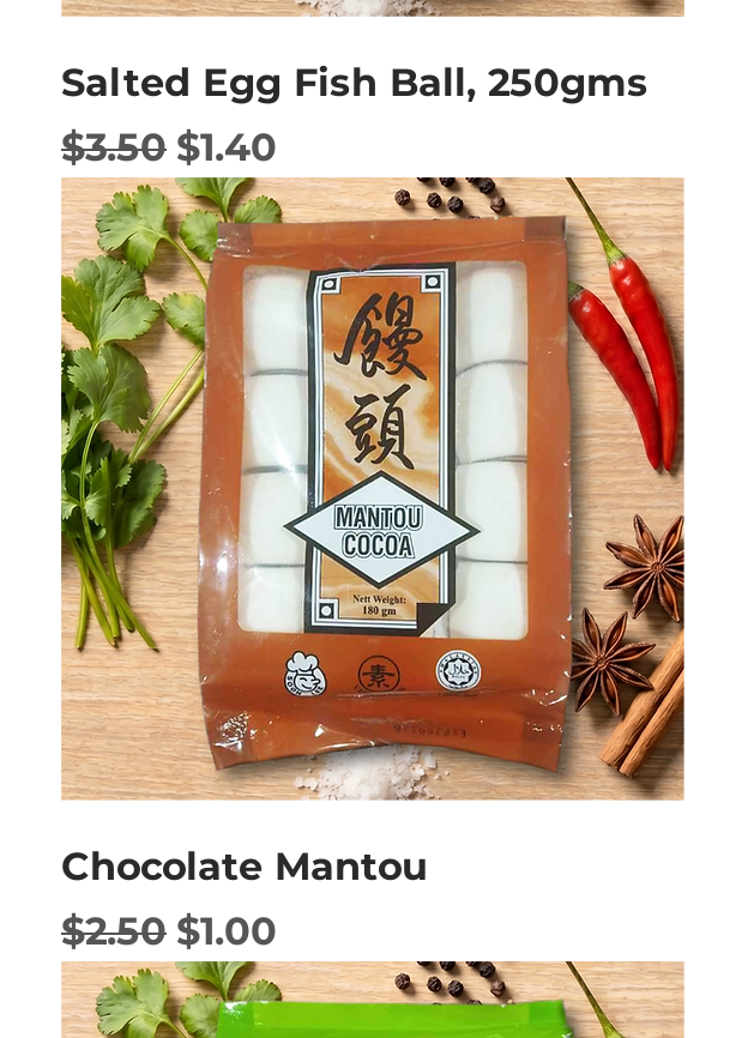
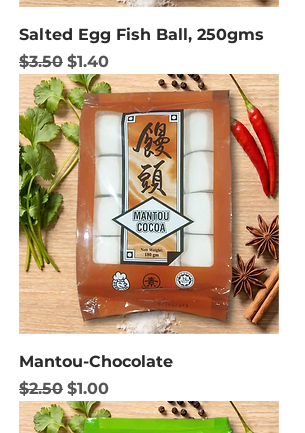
[61,844,428,889] Chocolate Mantou -> [19,352,173,371] Mantou-Chocolate

